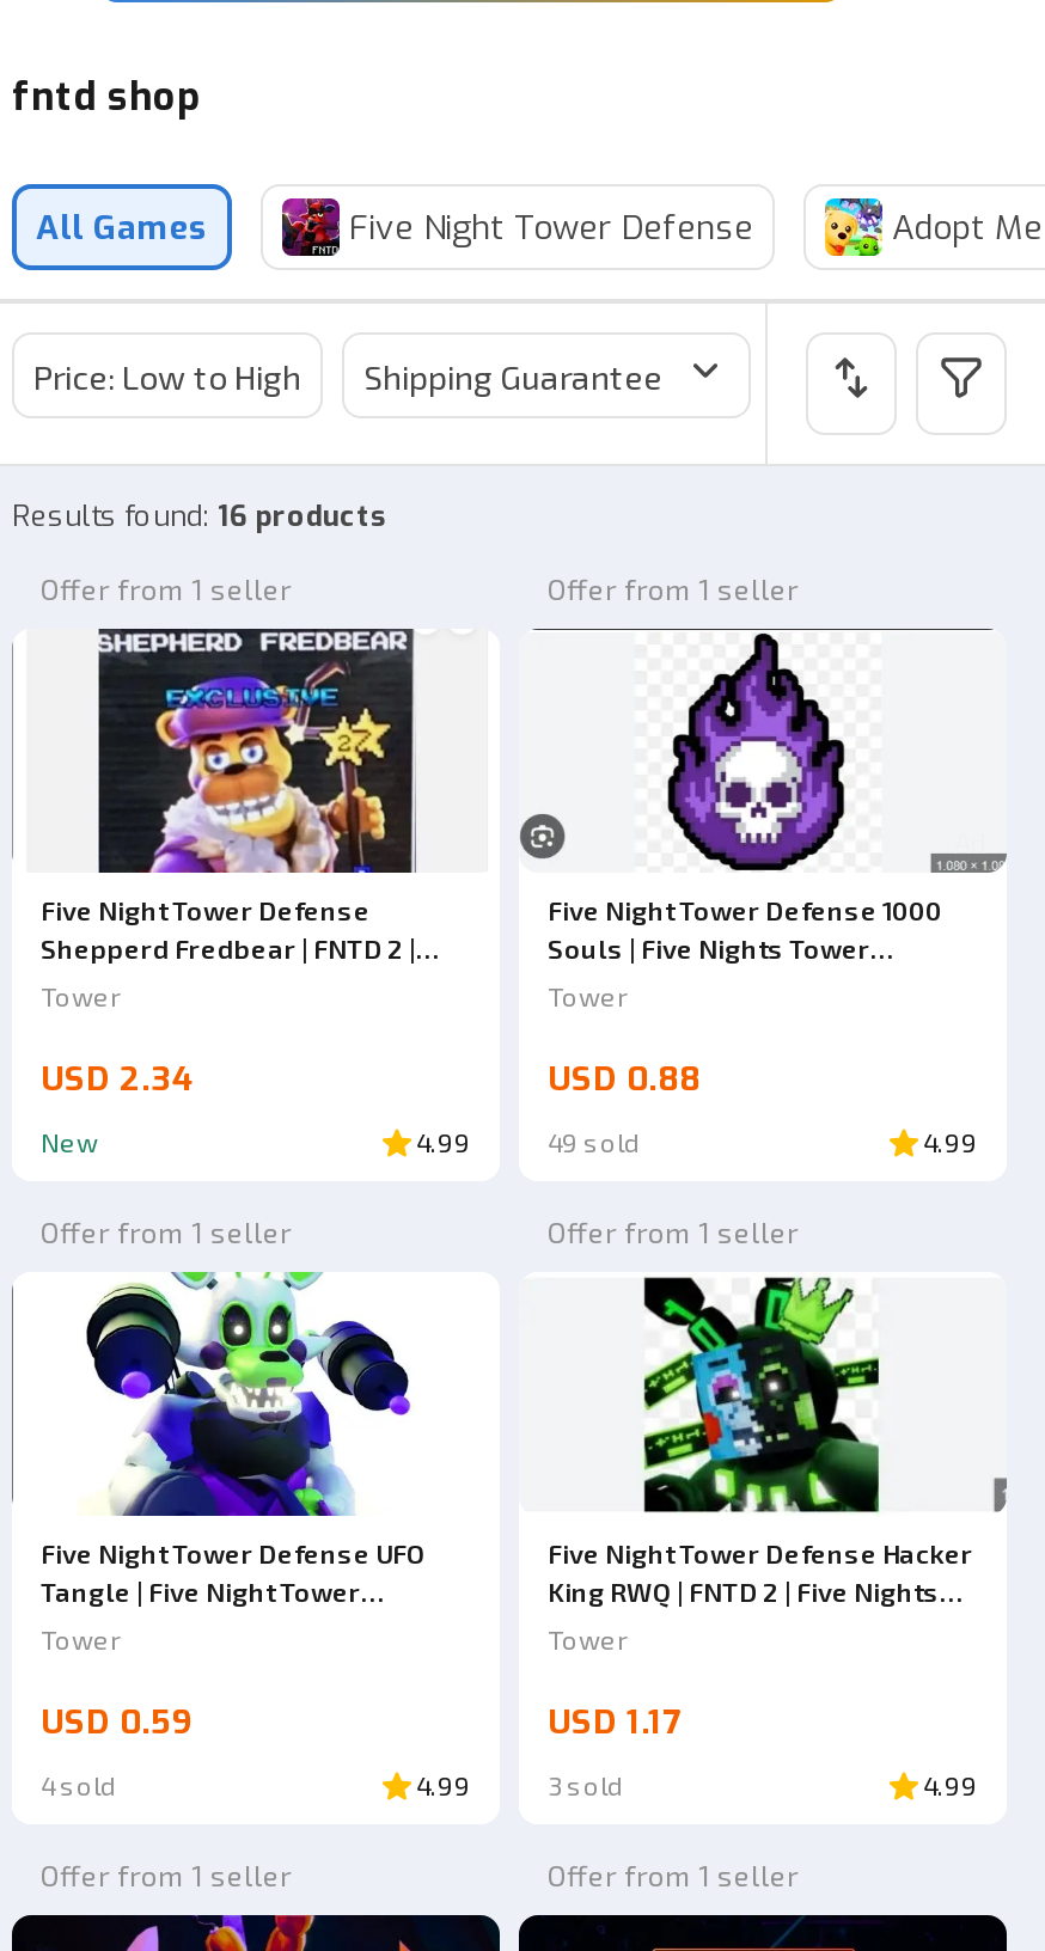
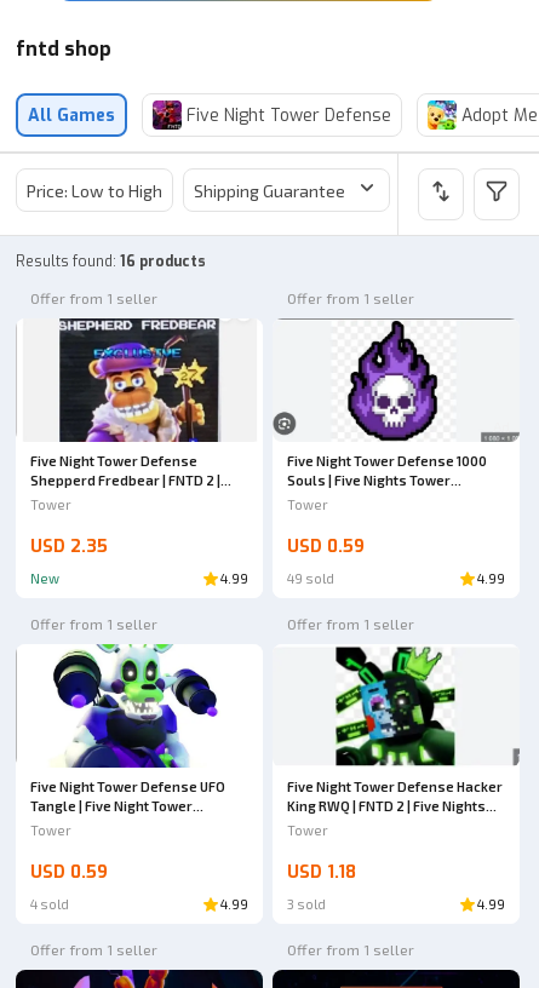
[41,1057,194,1102] USD 2.34 -> [30,535,108,558] USD 2.35
[548,1057,701,1102] USD 0.88 -> [287,535,365,558] USD 0.59
[548,1700,682,1745] USD 1.17 -> [287,861,356,884] USD 1.18

